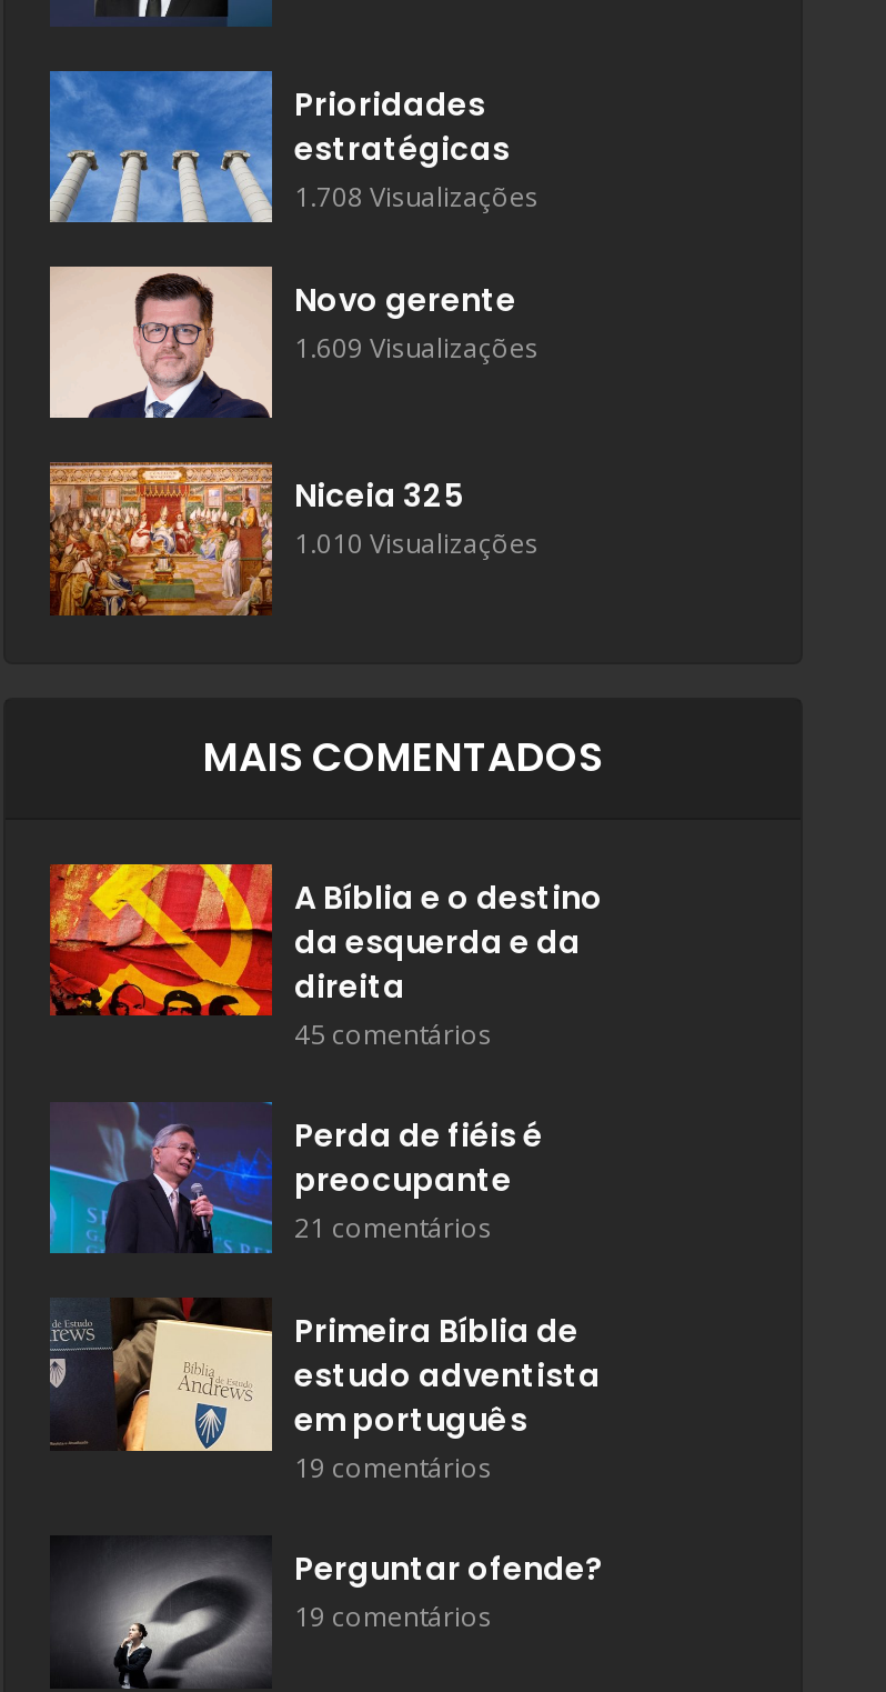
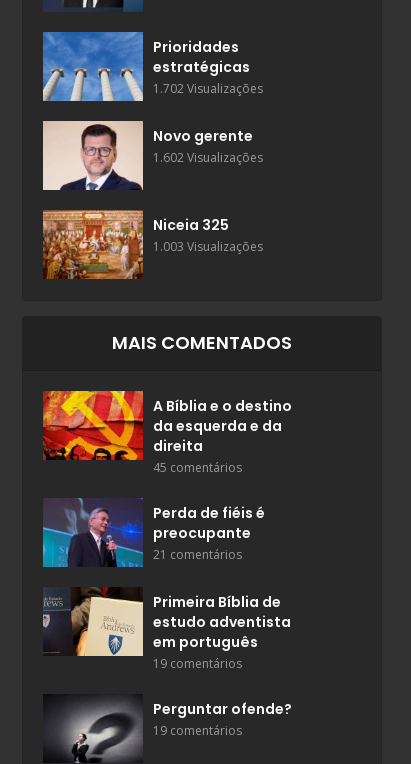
[294,177,538,215] 1.708 Visualizações -> [153,80,263,97] 1.702 Visualizações
[294,329,538,367] 1.609 Visualizações -> [153,149,263,166] 1.602 Visualizações
[294,526,538,563] 1.010 Visualizações -> [153,238,263,255] 1.003 Visualizações

